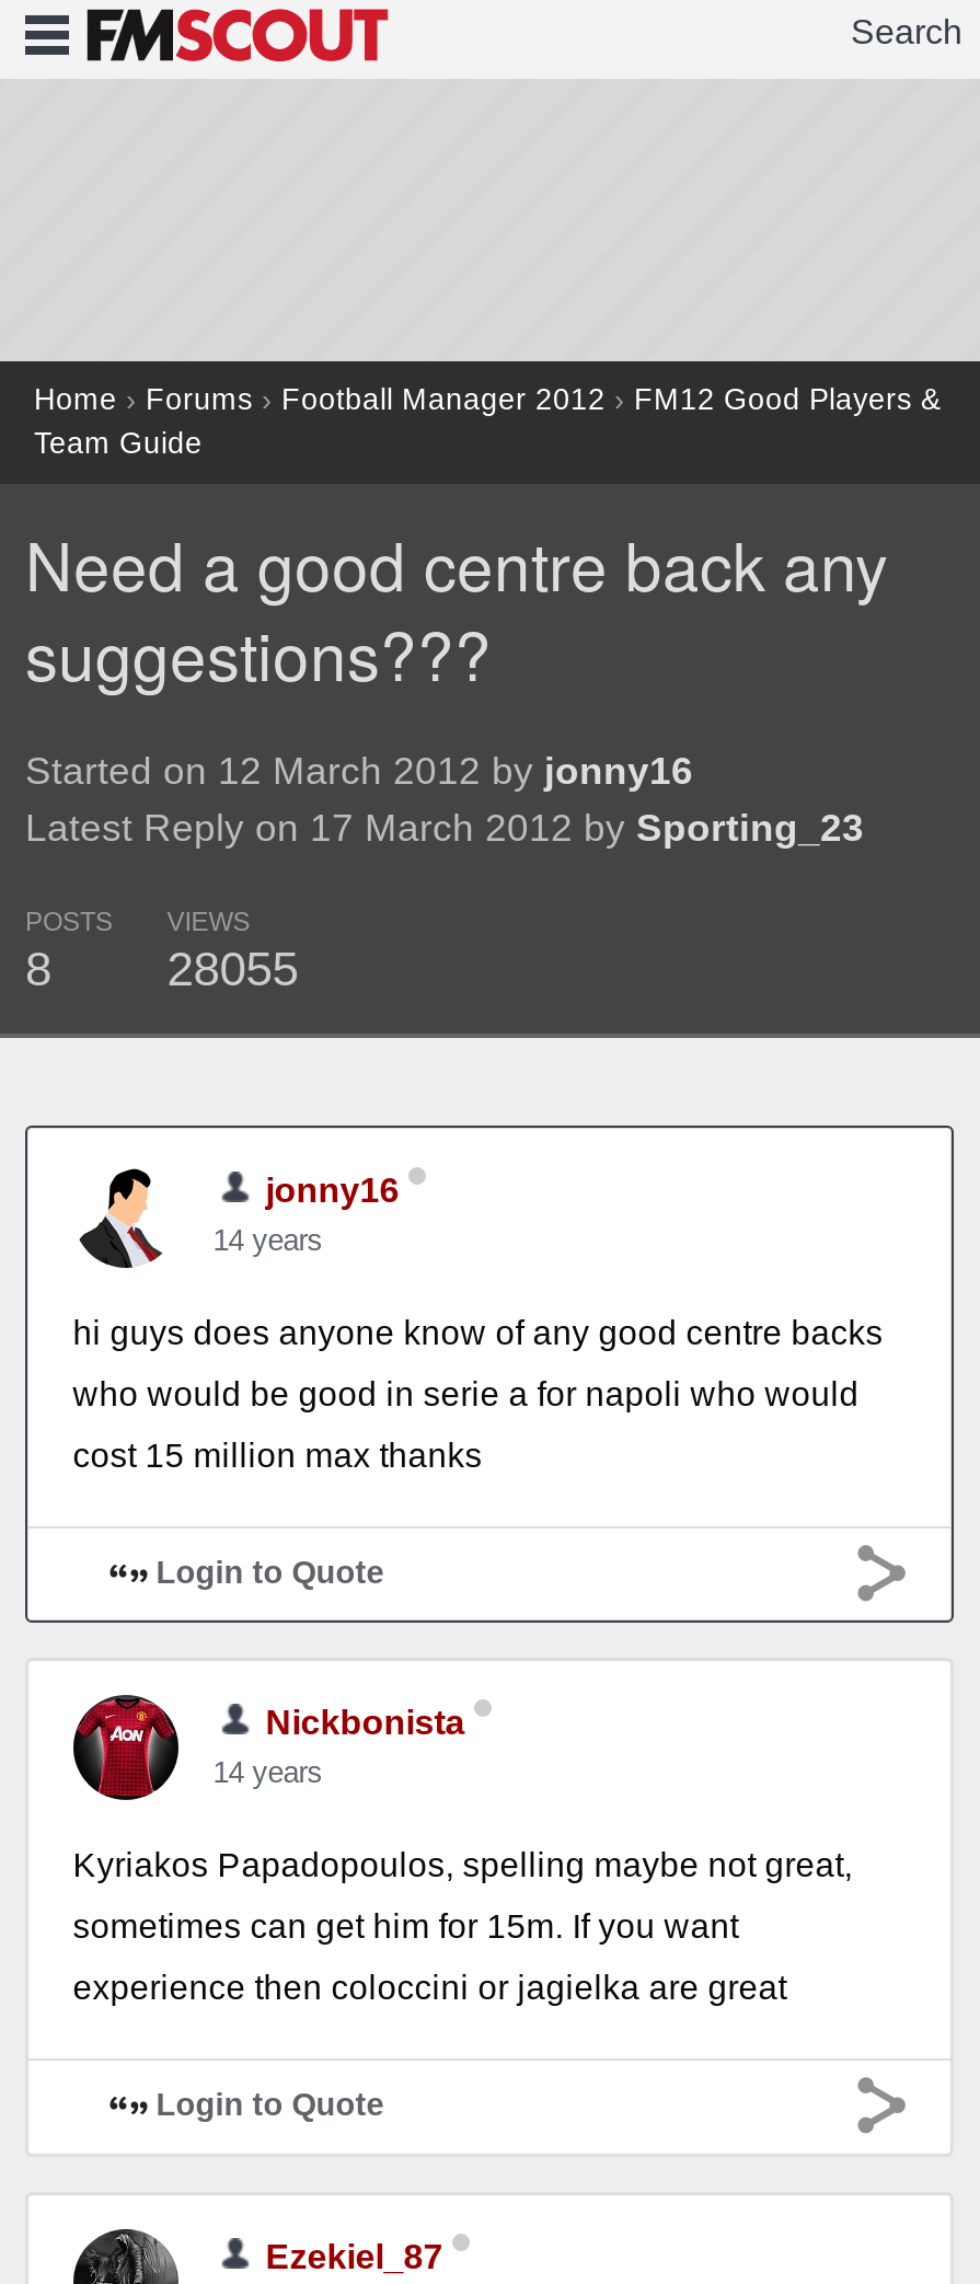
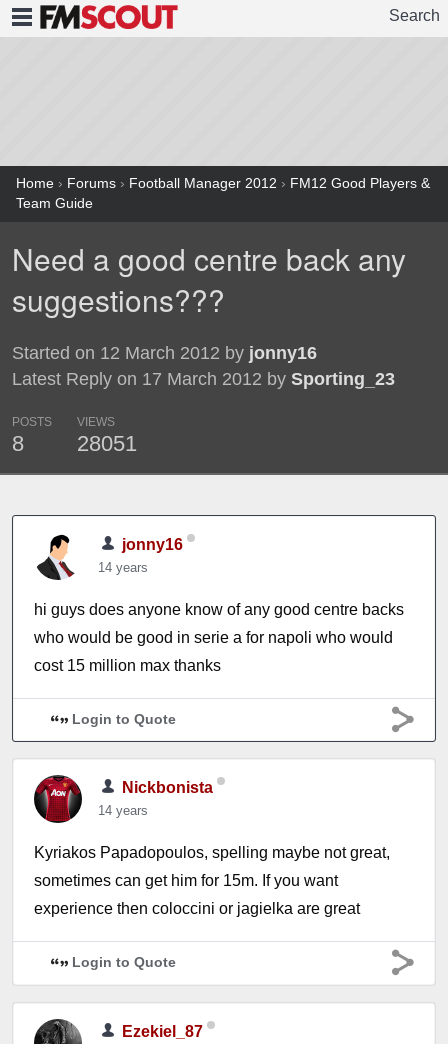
[167,942,298,997] 28055 -> [77,431,137,456] 28051

